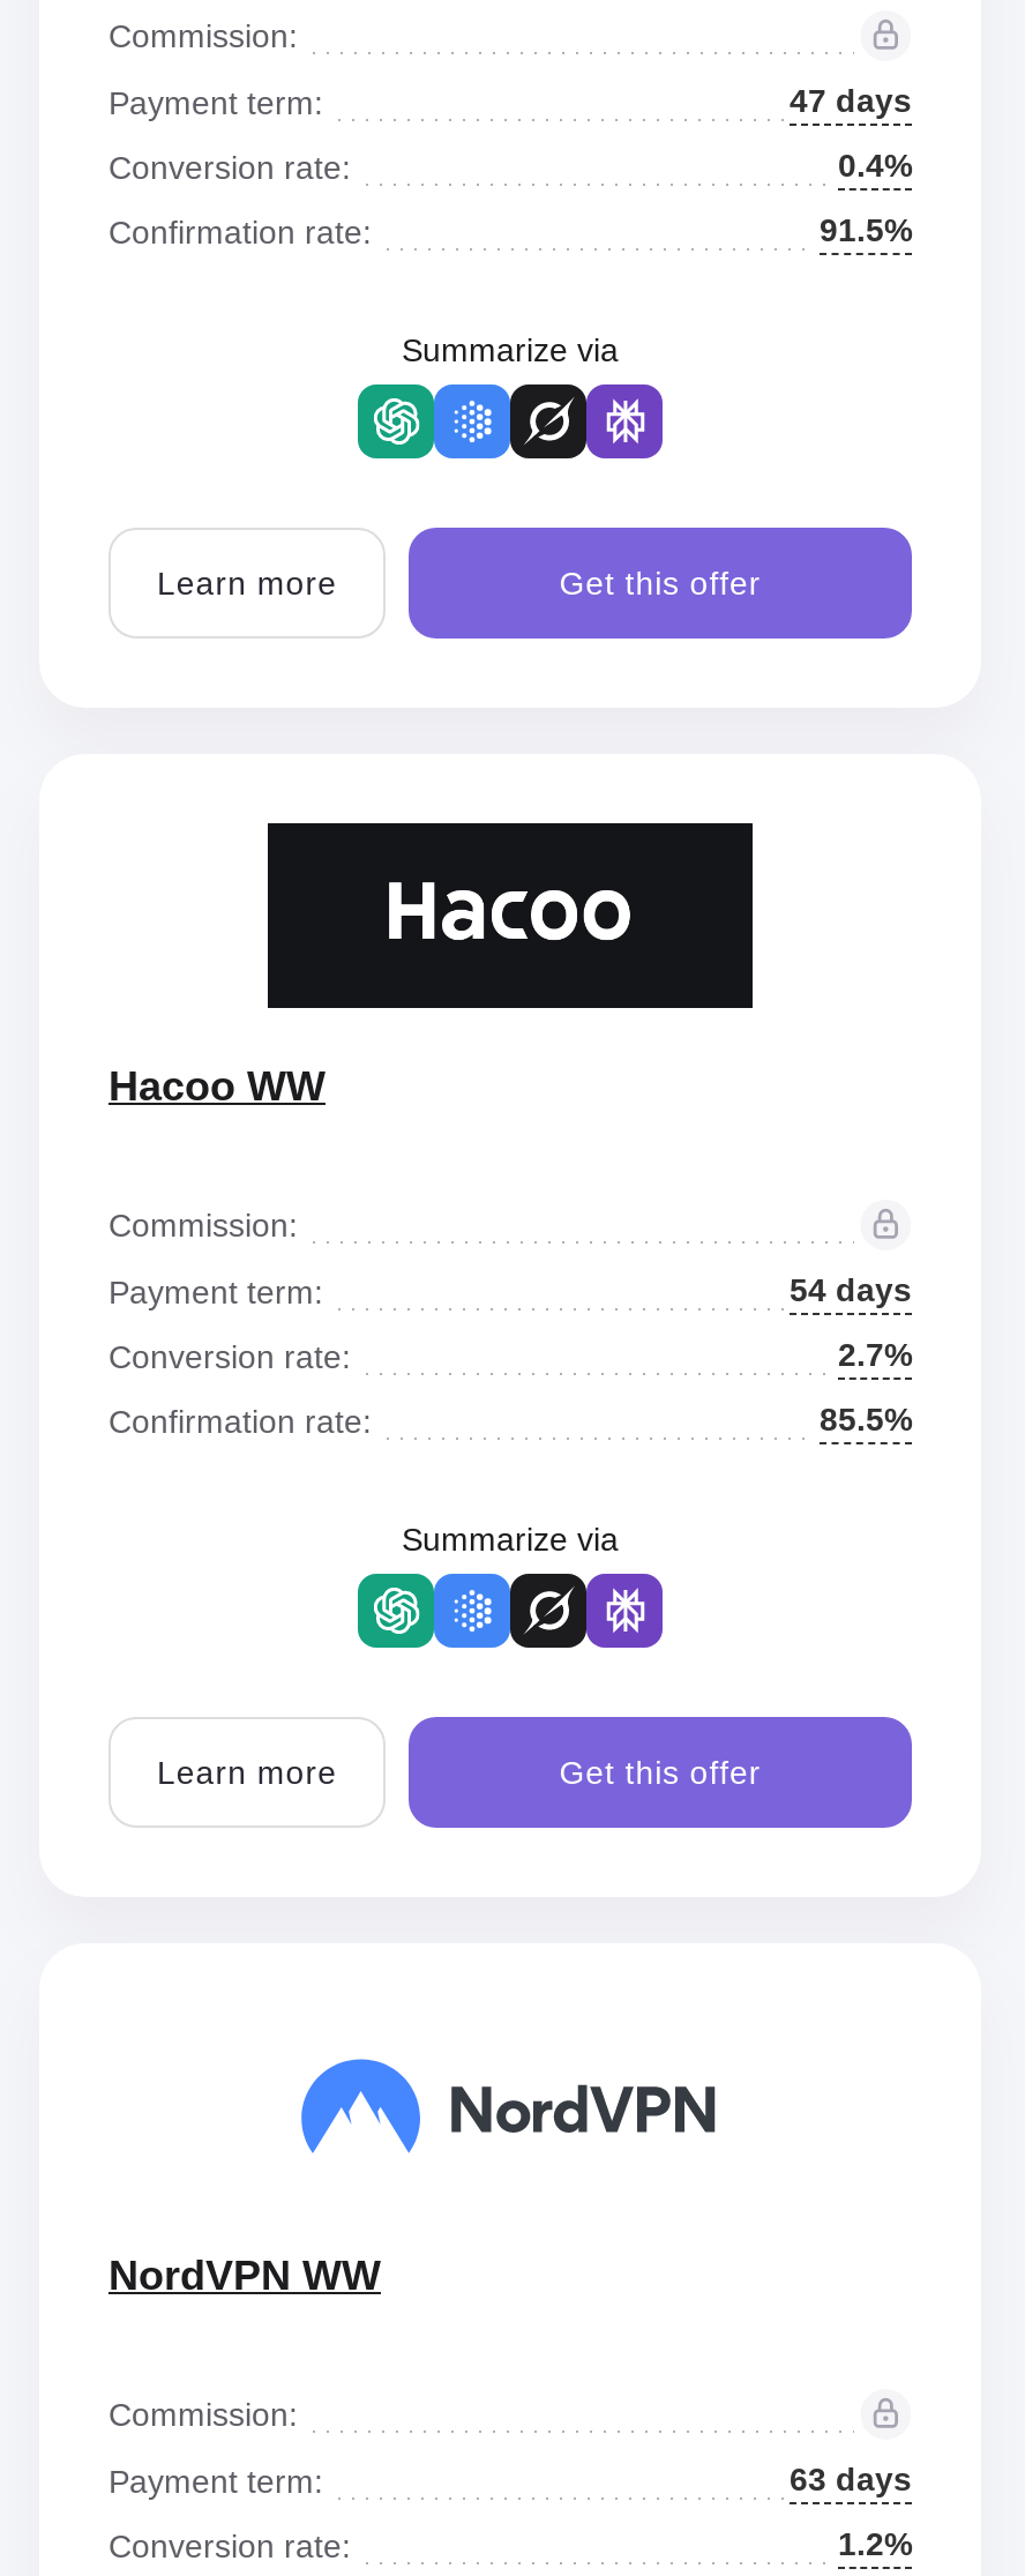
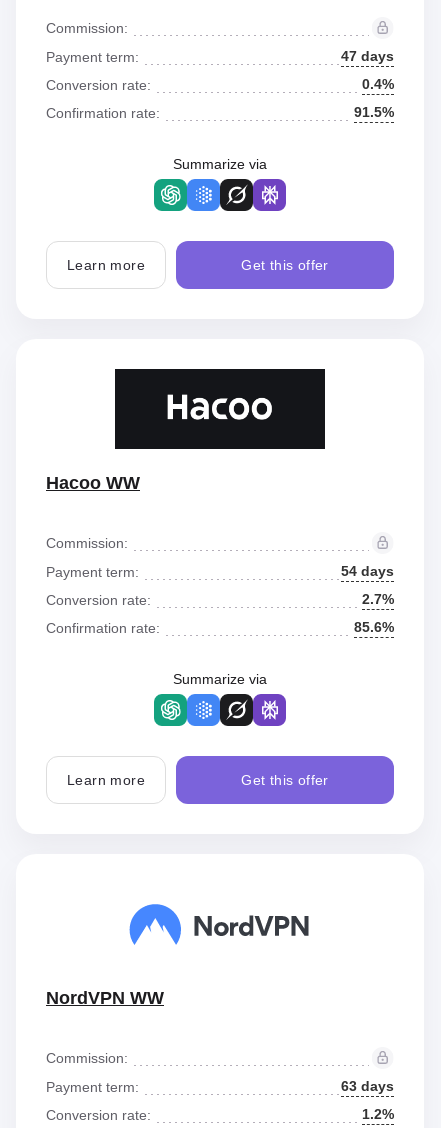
[820,1401,912,1438] 85.5% -> [354,619,394,635] 85.6%

